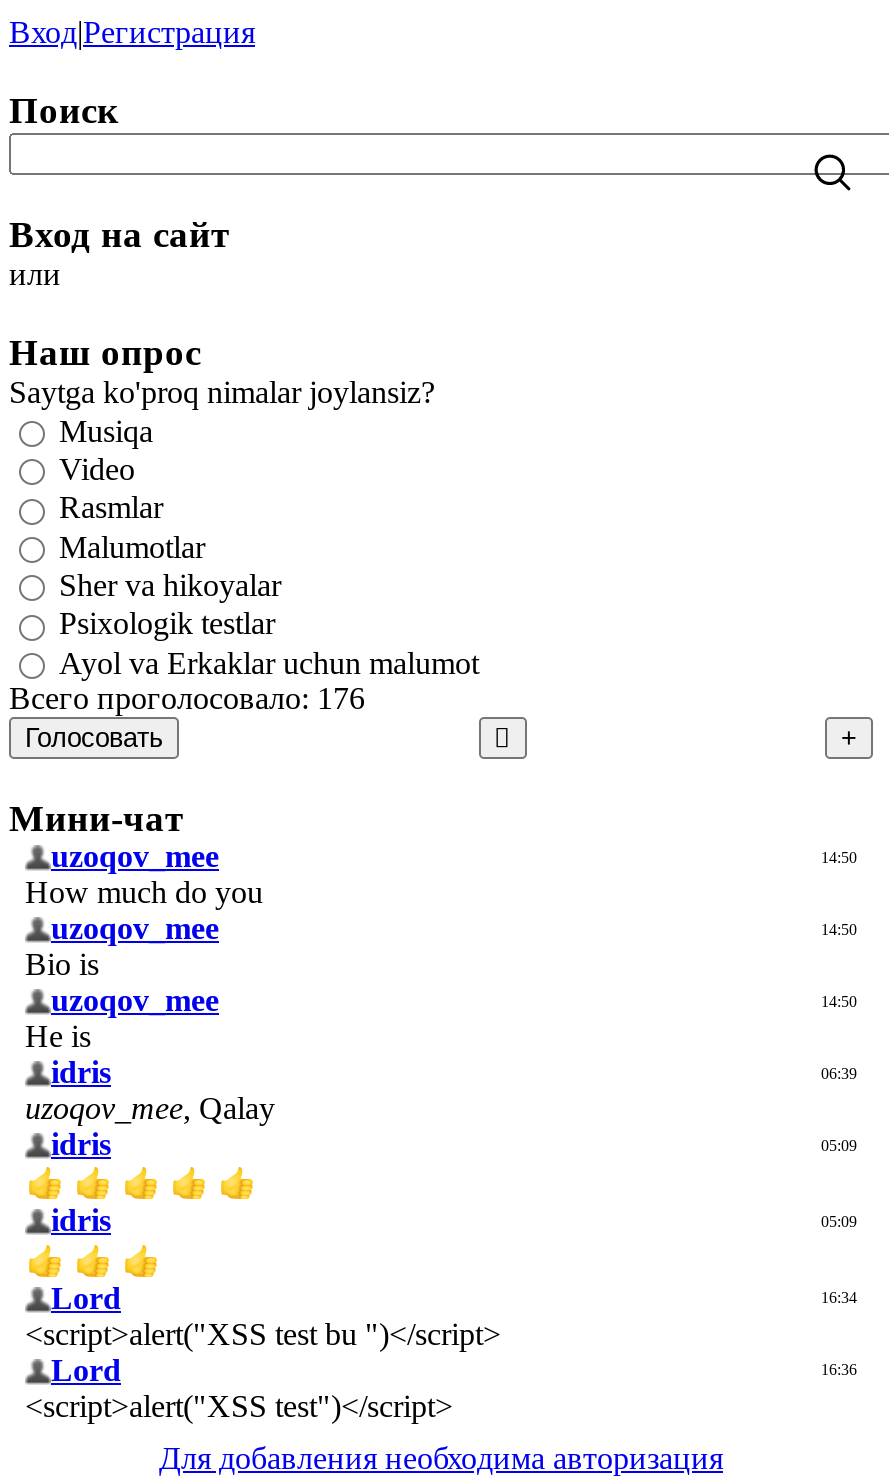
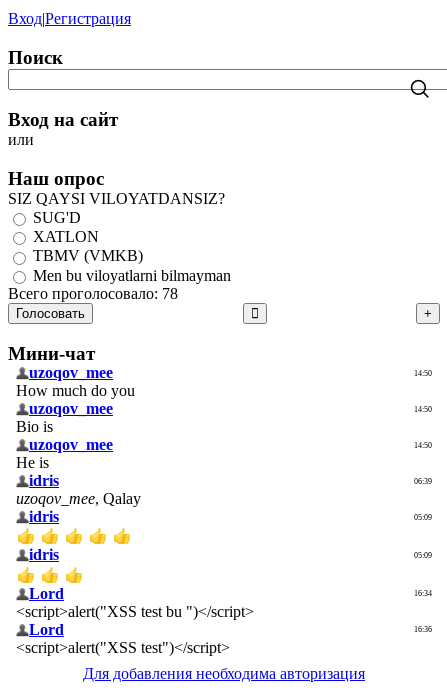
[9,374,479,715] Saytga ko'proq nimalar joylansiz? | Musiqa | Video | Rasmlar | Malumotlar | Sher va hikoyalar | Psixologik testlar | Ayol va Erkaklar uchun malumot | Всего проголосовало: 176 -> [8,190,231,302] SIZ QAYSI VILOYATDANSIZ? | SUG'D | XATLON | TBMV (VMKB) | Men bu viloyatlarni bilmayman | Всего проголосовало: 78

